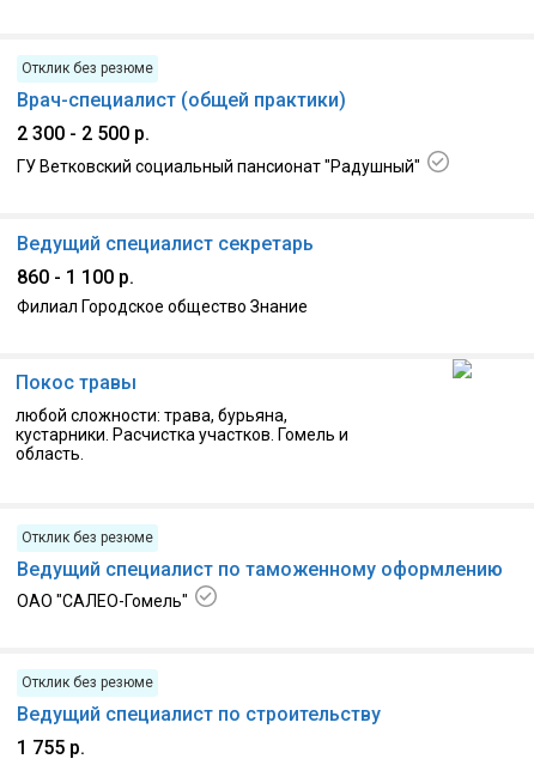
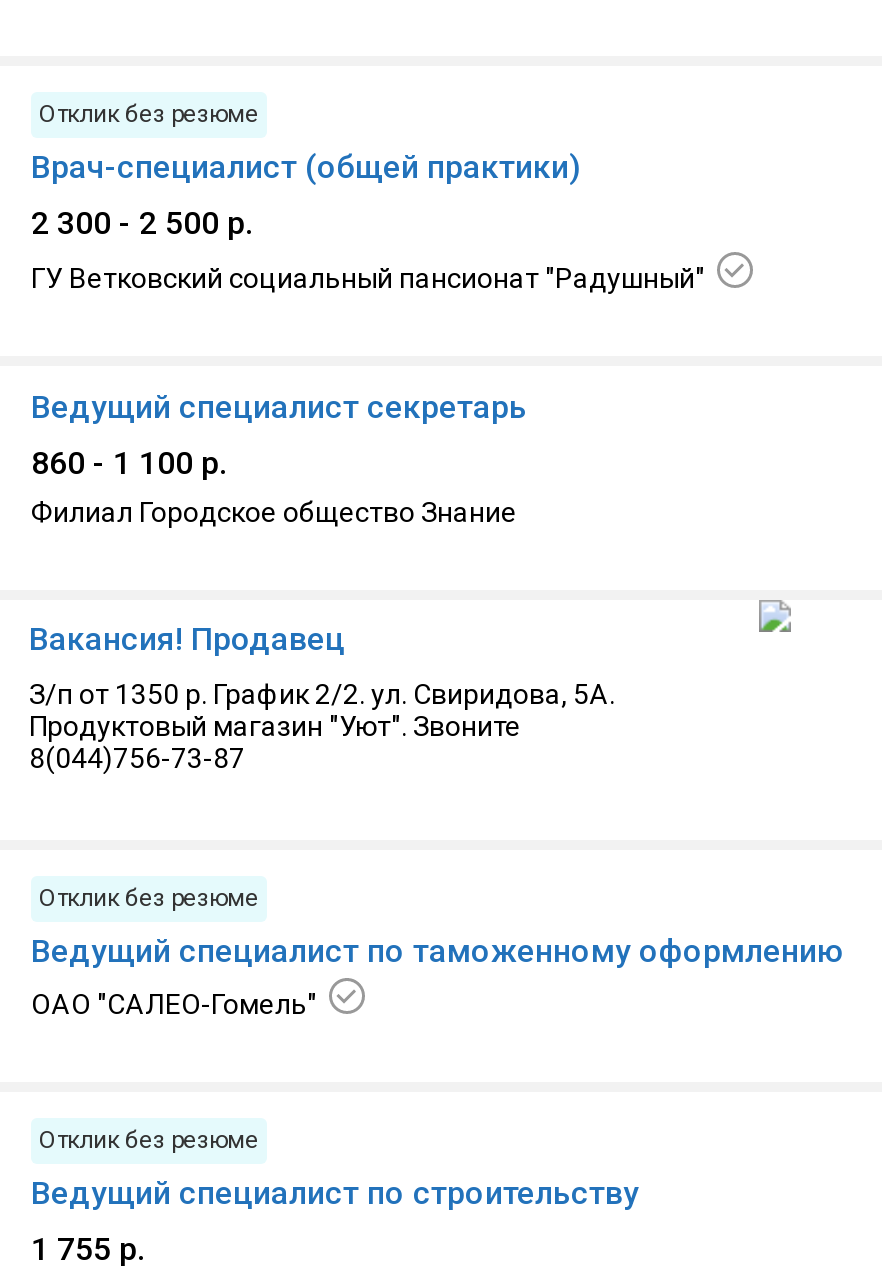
[16,371,136,394] Покос травы -> [29,620,345,658] Вакансия! Продавец
[16,406,348,463] любой сложности: трава, бурьяна, | кустарники. Расчистка участков. Гомель и | область. -> [29,678,615,774] З/п от 1350 р. График 2/2. ул. Свиридова, 5А. | Продуктовый магазин "Уют". Звоните | 8(044)756-73-87

